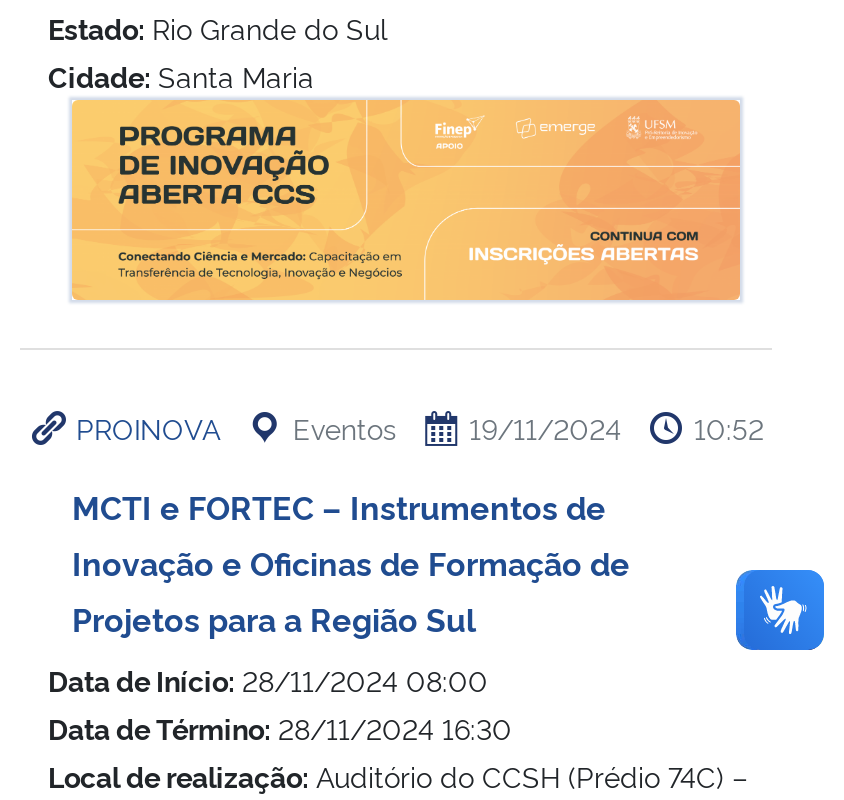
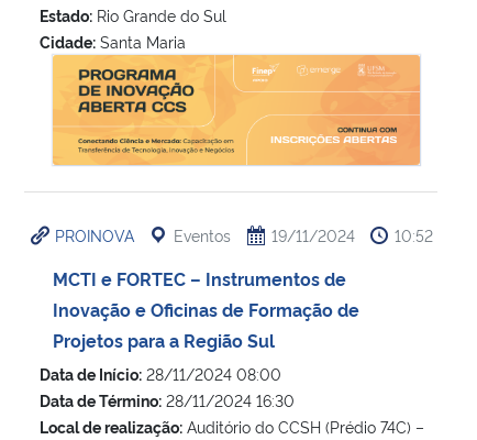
[734,568,826,652] [image] -> none

